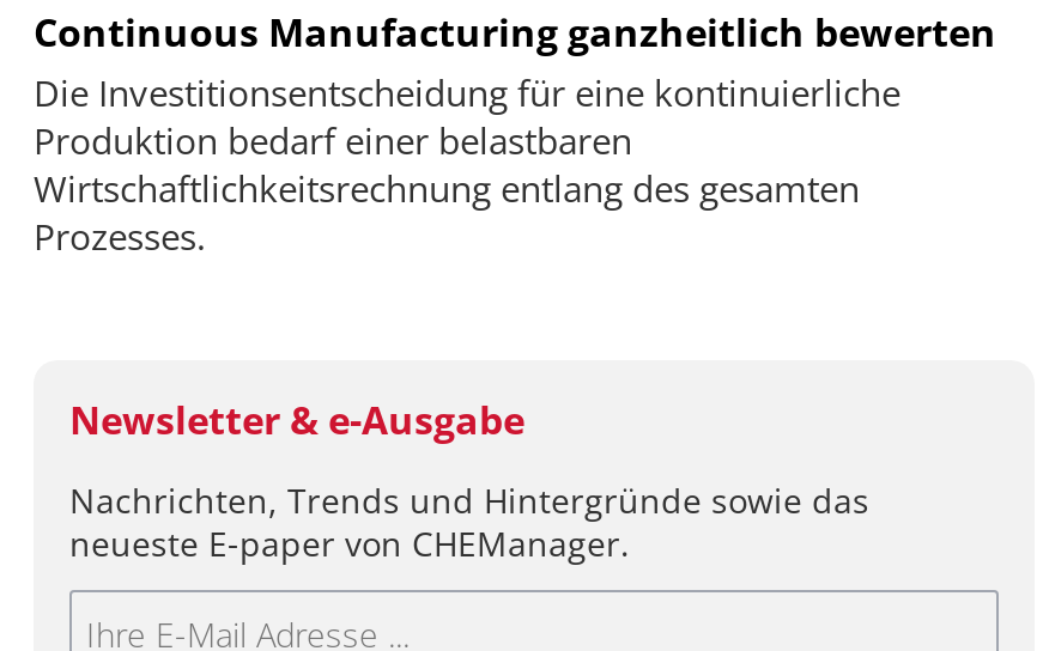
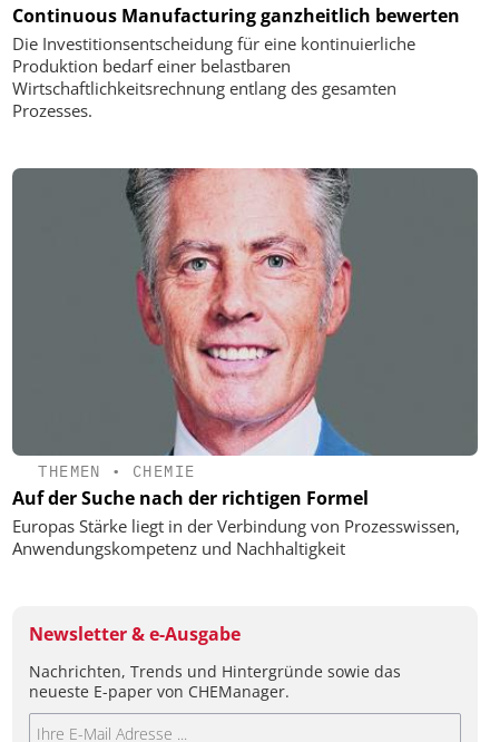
none -> [11,167,479,560] [image] | THEMEN • CHEMIE | Auf der Suche nach der richtigen Formel | Europas Stärke liegt in der Verbindung von Prozesswissen, | Anwendungskompetenz und Nachhaltigkeit

